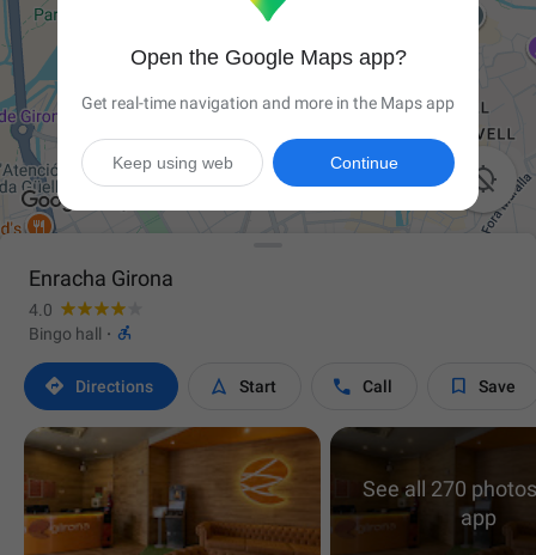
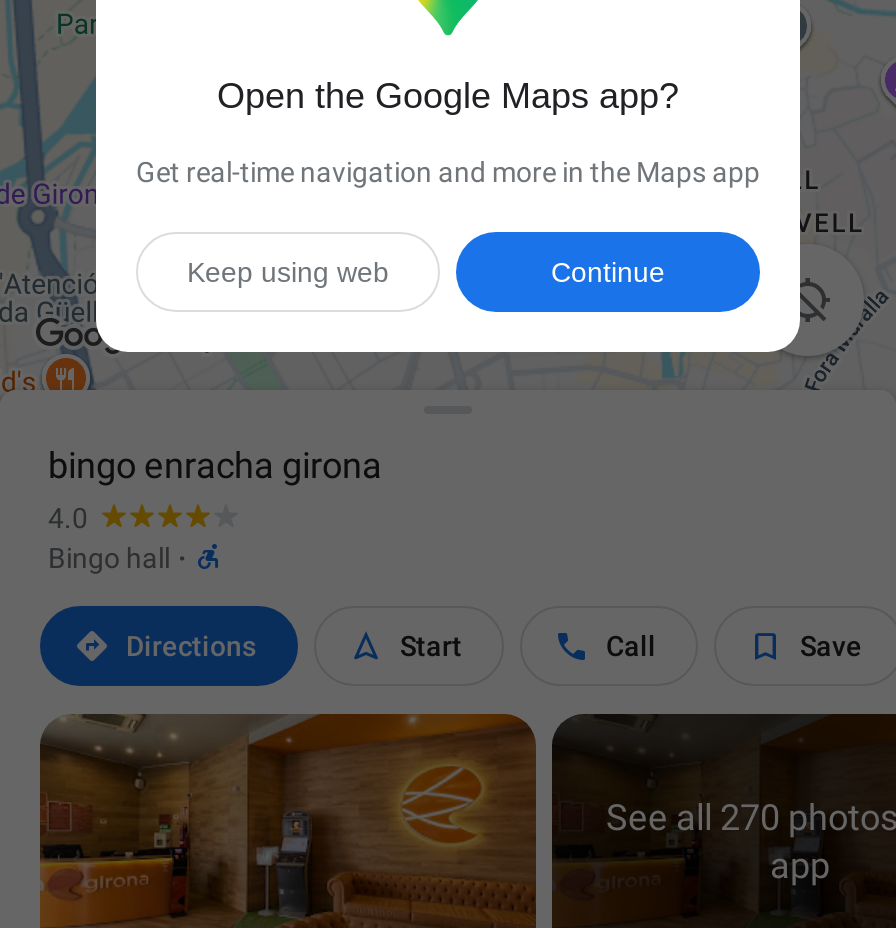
[29,266,173,291] Enracha Girona -> [48,444,382,486] bingo enracha girona

